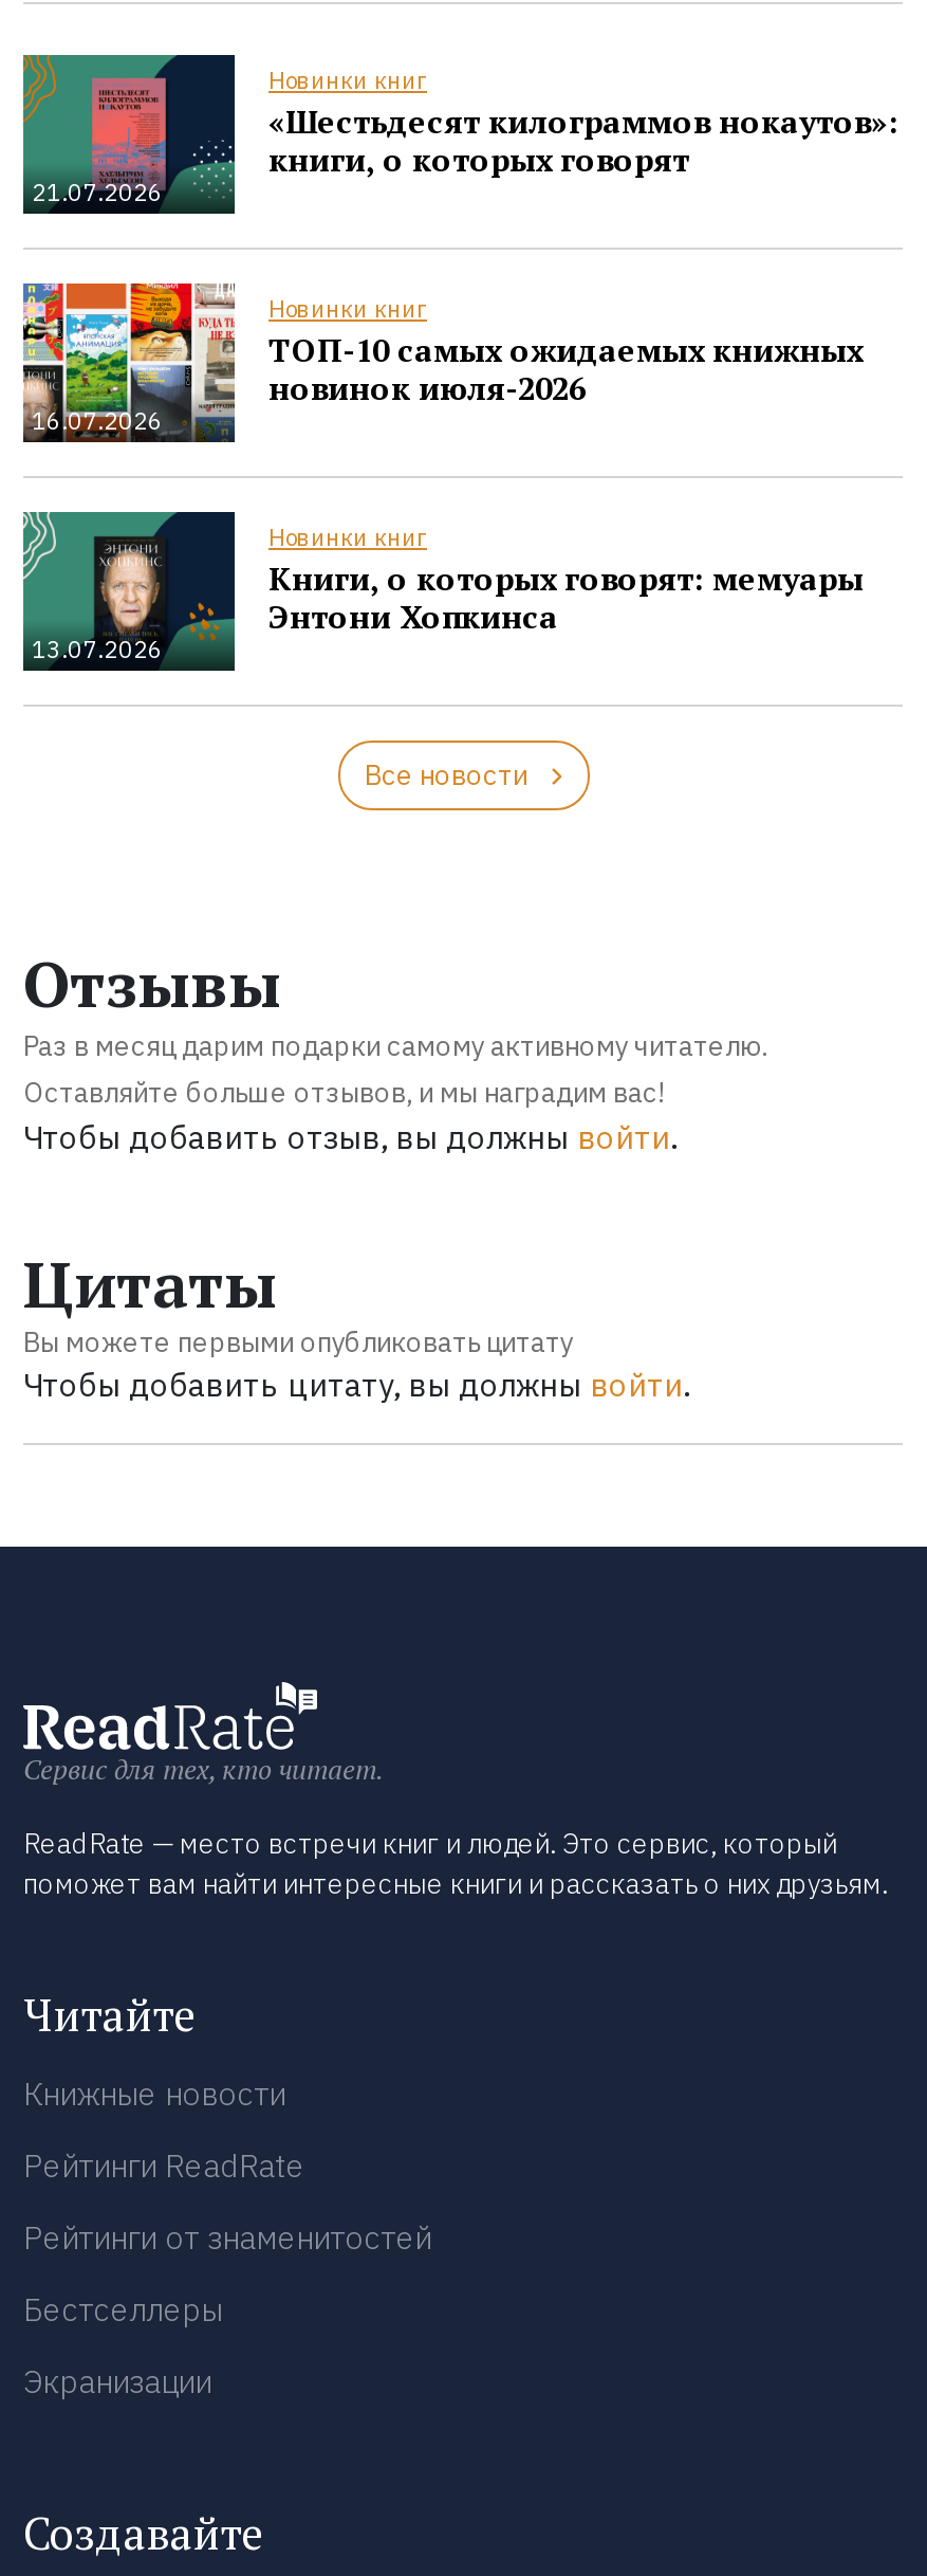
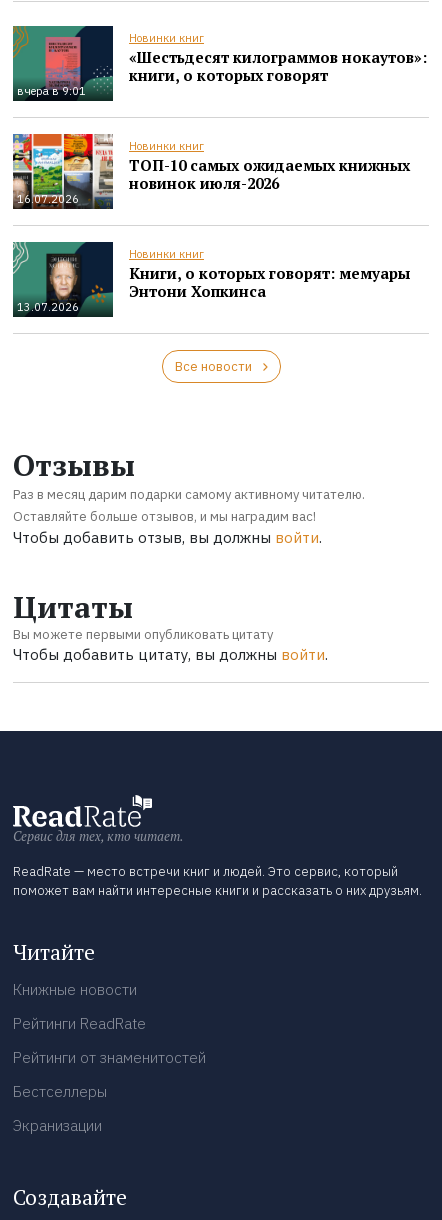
[32,177,163,207] 21.07.2026 -> [17,84,86,98] вчера в 9:01

